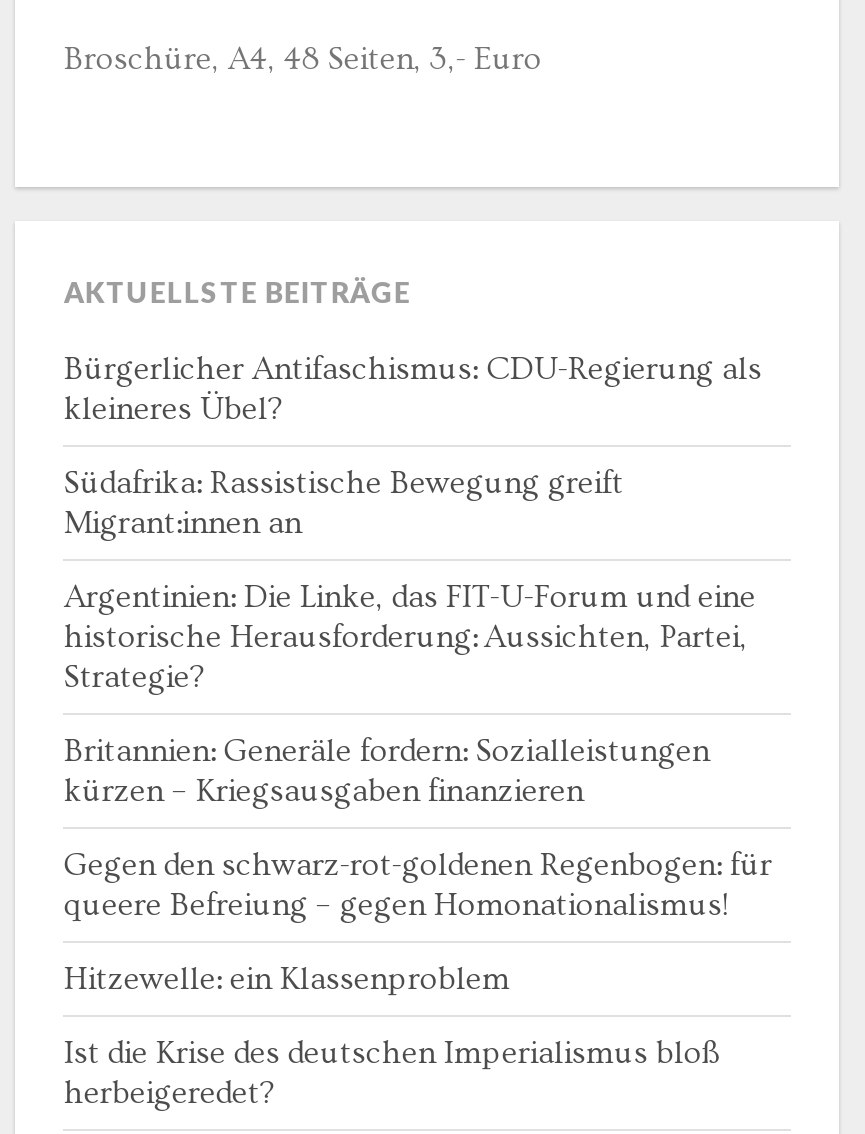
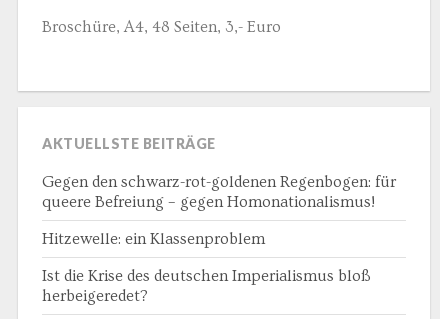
[64,352,762,810] Bürgerlicher Antifaschismus: CDU-Regierung als | kleineres Übel? | Südafrika: Rassistische Bewegung greift | Migrant:innen an | Argentinien: Die Linke, das FIT-U-Forum und eine | historische Herausforderung: Aussichten, Partei, | Strategie? | Britannien: Generäle fordern: Sozialleistungen | kürzen – Kriegsausgaben finanzieren -> none

